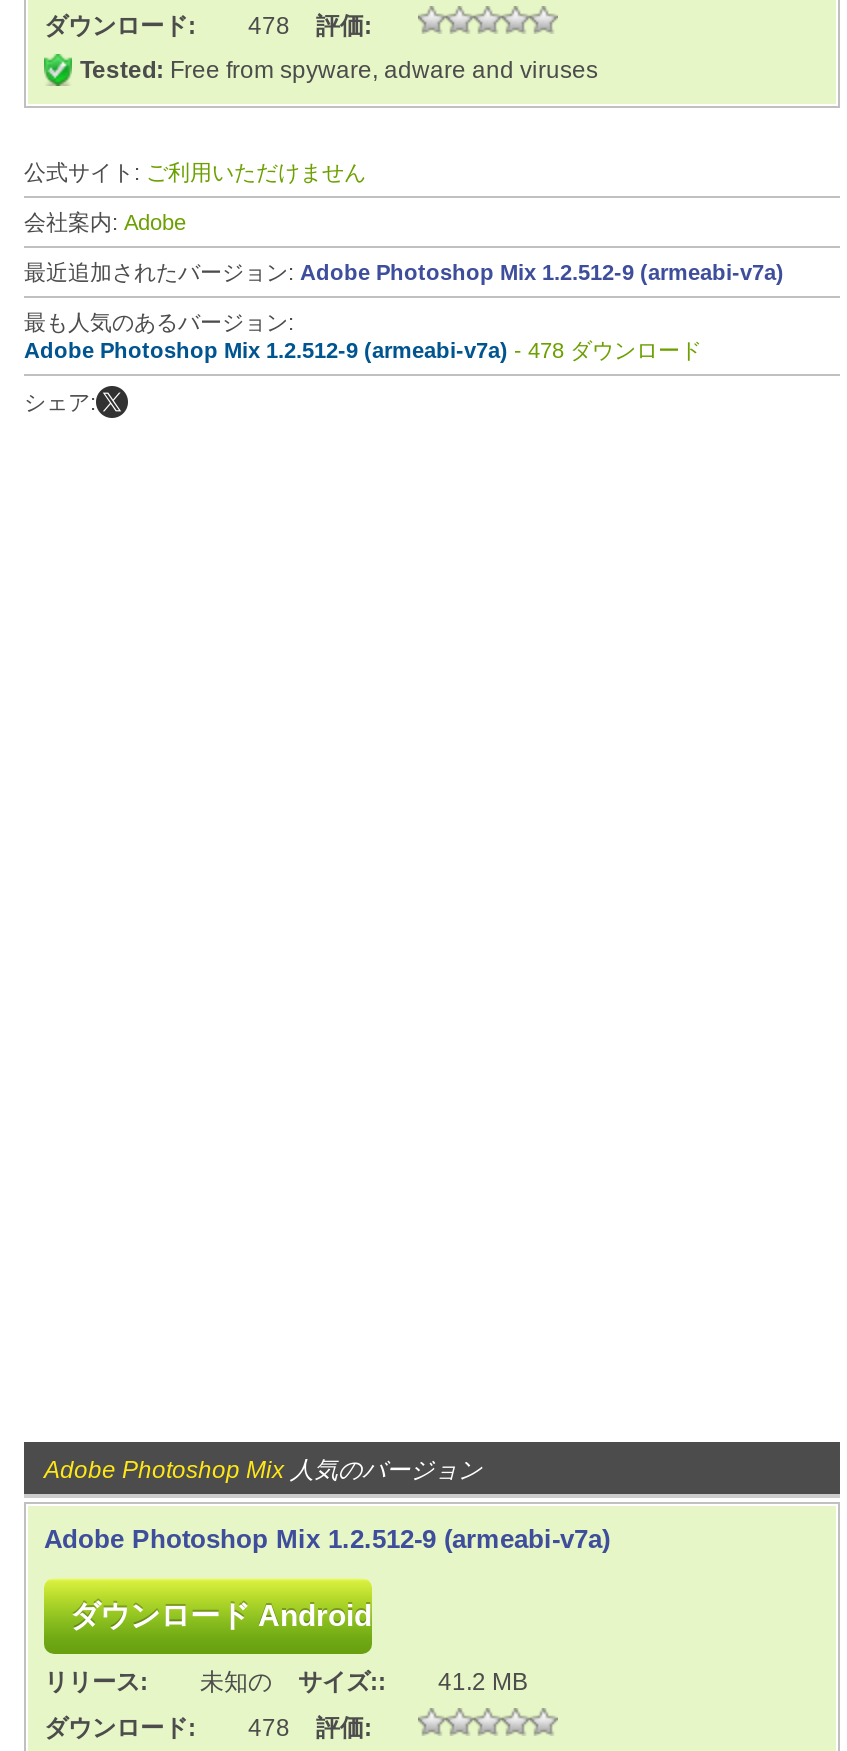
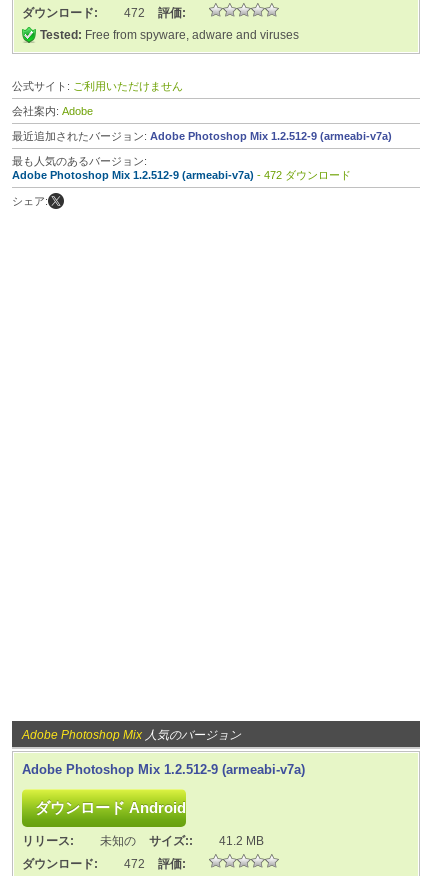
[44,12,372,40] ダウンロード: 478 評価: -> [22,6,186,20] ダウンロード: 472 評価:
[24,338,702,362] Adobe Photoshop Mix 1.2.512-9 (armeabi-v7a) - 478 ダウンロード -> [12,169,351,181] Adobe Photoshop Mix 1.2.512-9 (armeabi-v7a) - 472 ダウンロード
[44,1714,372,1742] ダウンロード: 478 評価: -> [22,857,186,871] ダウンロード: 472 評価:

